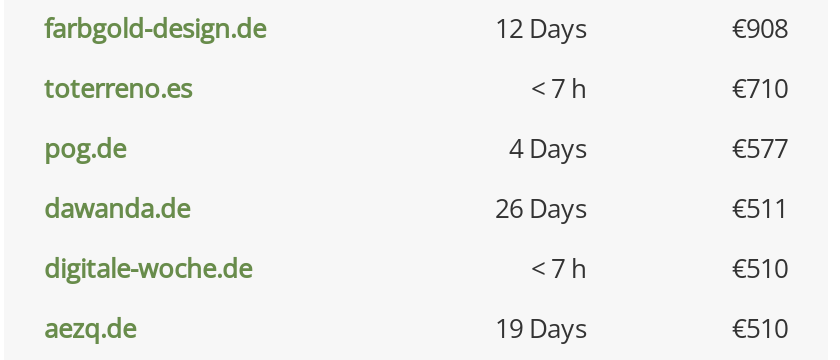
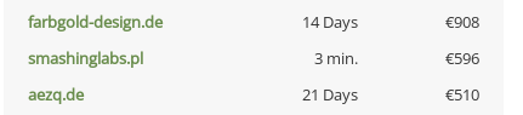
[495,10,587,46] 12 Days -> [302,11,357,33] 14 Days
[44,70,788,286] toterreno.es | < 7 h | €710 | pog.de | 4 Days | €577 | dawanda.de | 26 Days | €511 | digitale-woche.de | < 7 h | €510 -> [28,47,479,69] smashinglabs.pl | 3 min. | €596
[495,310,587,346] 19 Days -> [302,84,357,105] 21 Days

